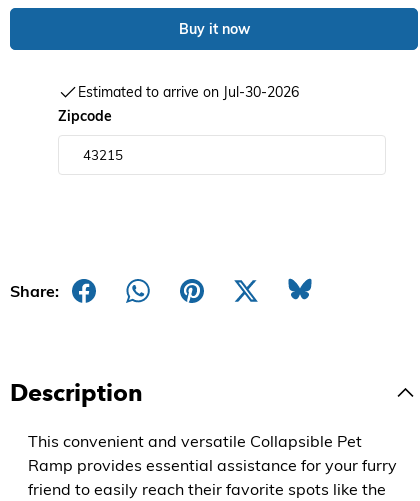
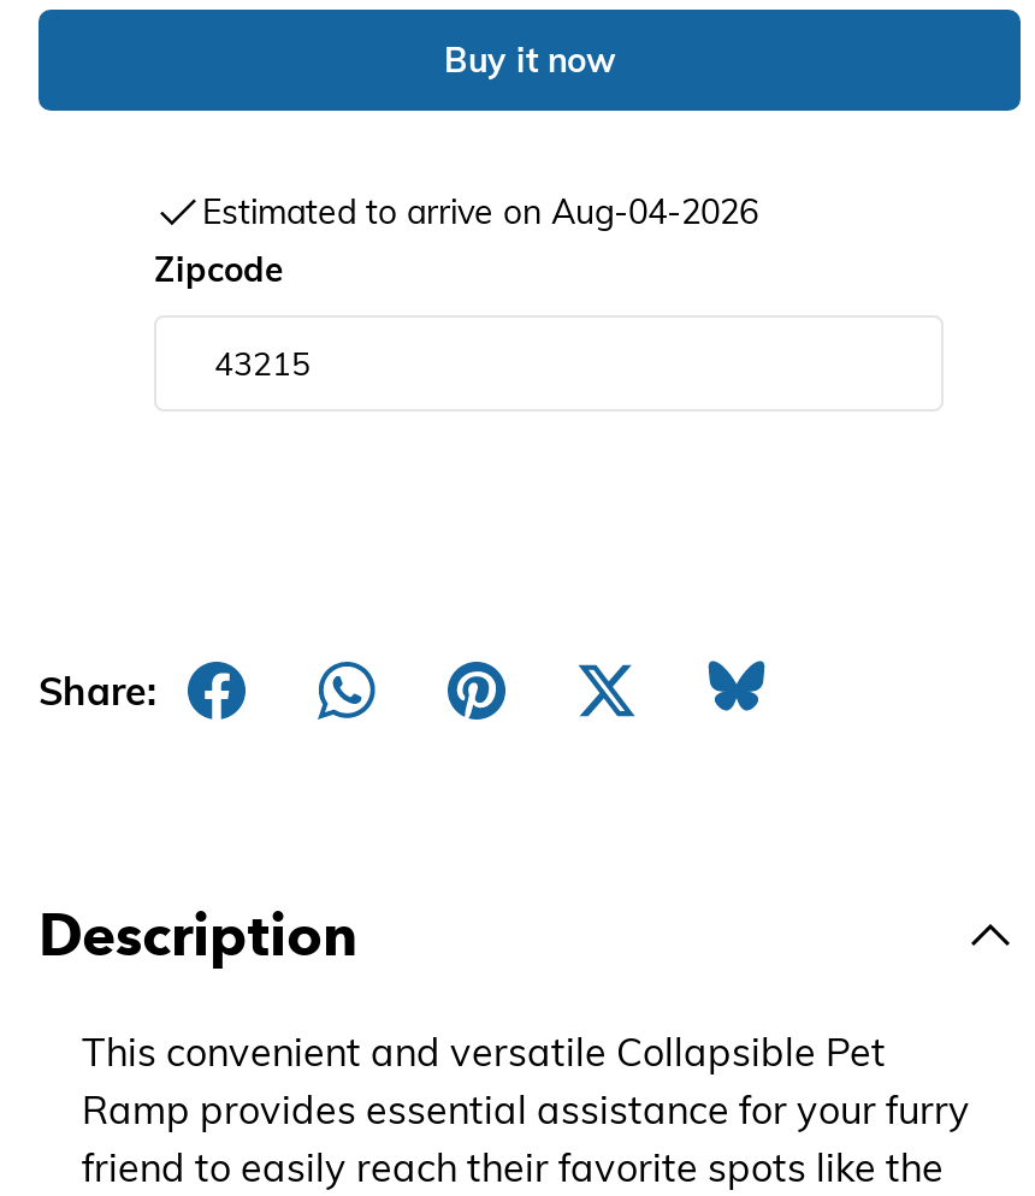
[78,82,299,100] Estimated to arrive on Jul-30-2026 -> [202,189,758,232] Estimated to arrive on Aug-04-2026

